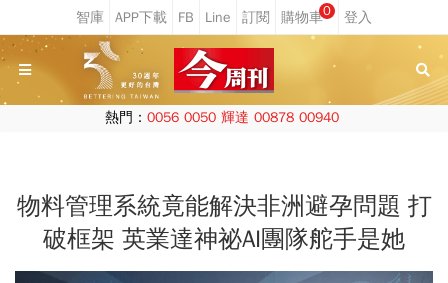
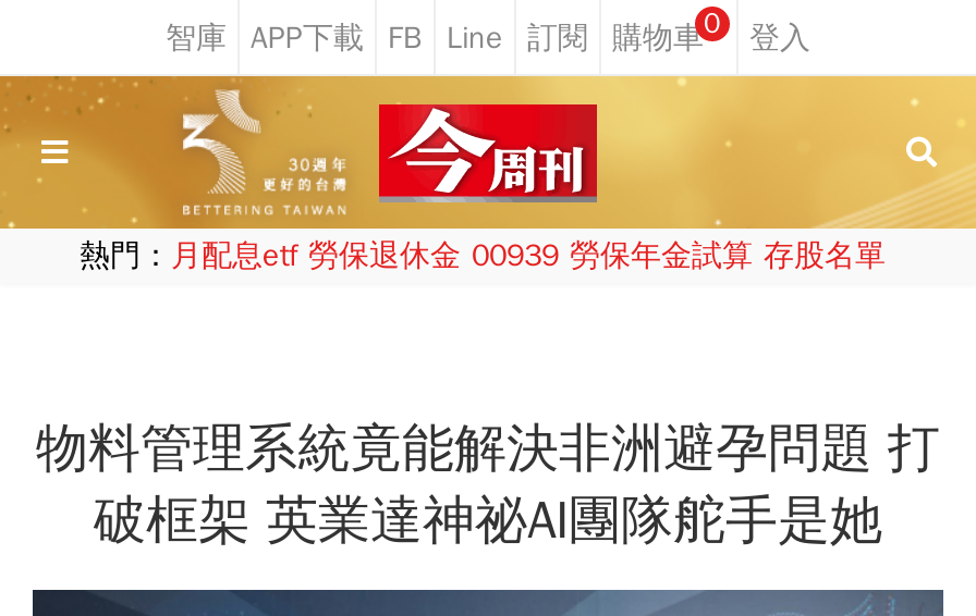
[104,109,338,126] 熱門：0056 0050 輝達 00878 00940 -> [80,237,886,274] 熱門：月配息etf 勞保退休金 00939 勞保年金試算 存股名單

